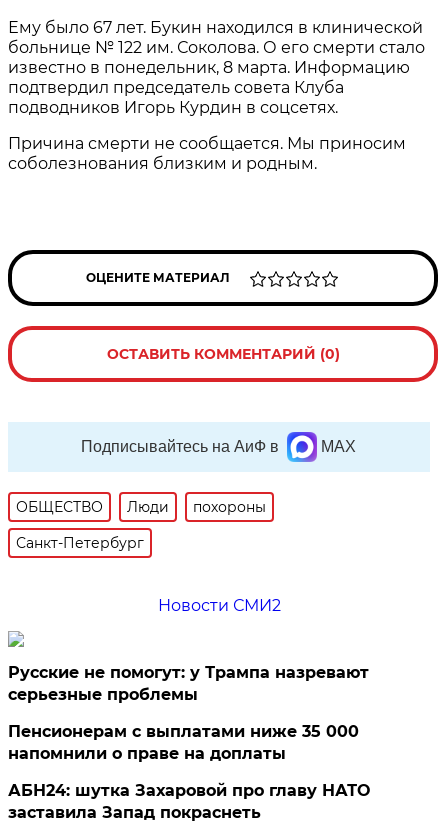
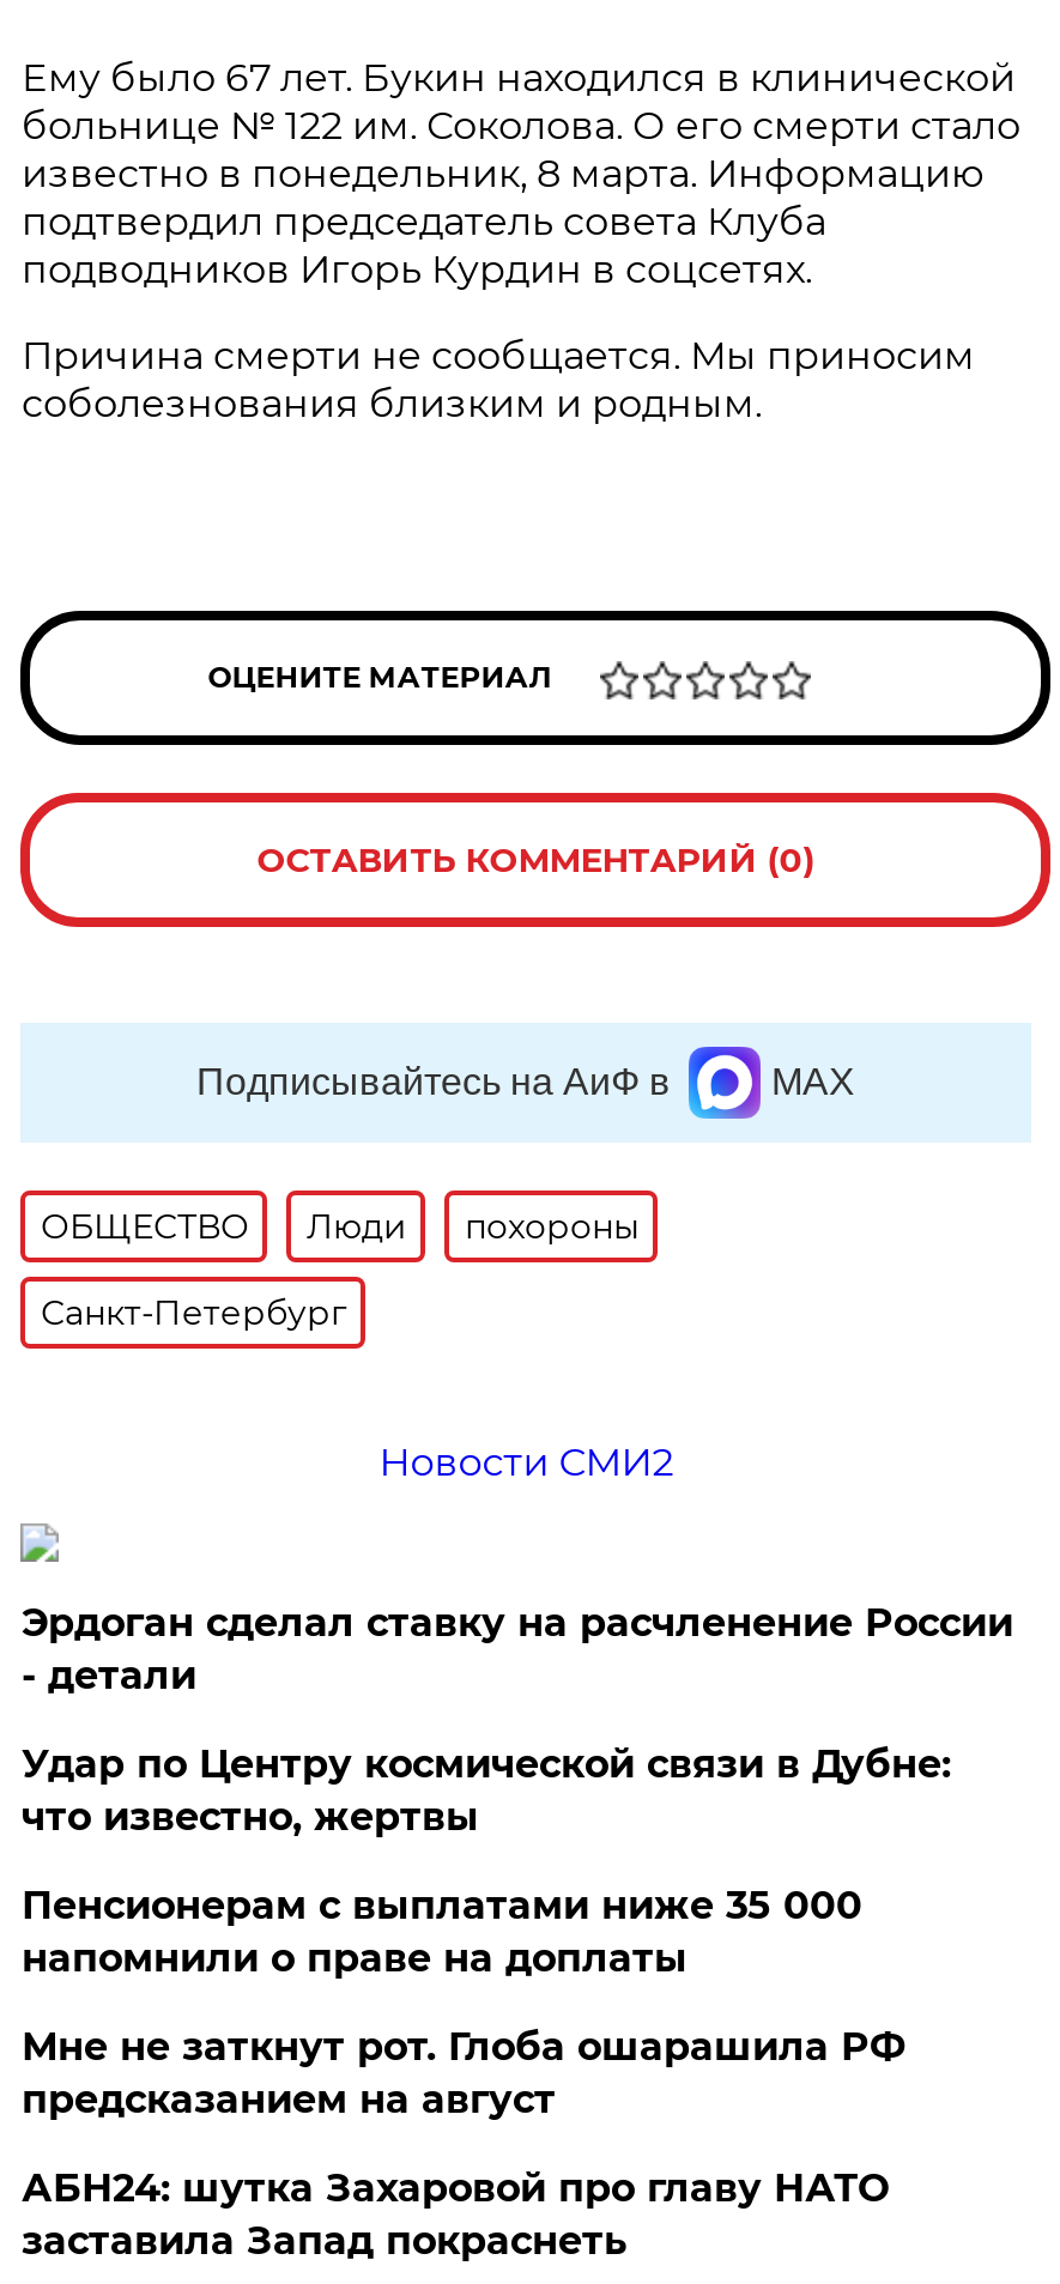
[8,663,369,704] Русские не помогут: у Трампа назревают | серьезные проблемы -> [21,1600,1013,1839] Эрдоган сделал ставку на расчленение России | - детали | Удар по Центру космической связи в Дубне: | что известно, жертвы
none -> [21,2024,905,2122] Мне не заткнут рот. Глоба ошарашила РФ | предсказанием на август

